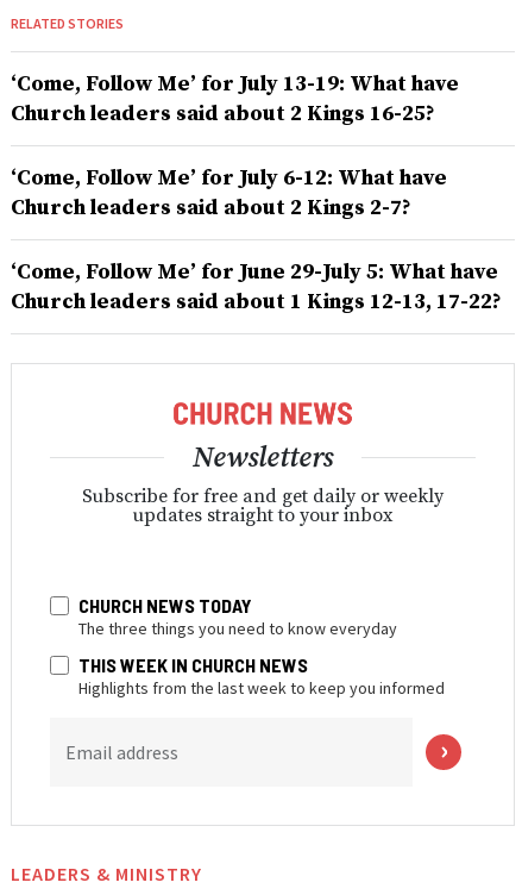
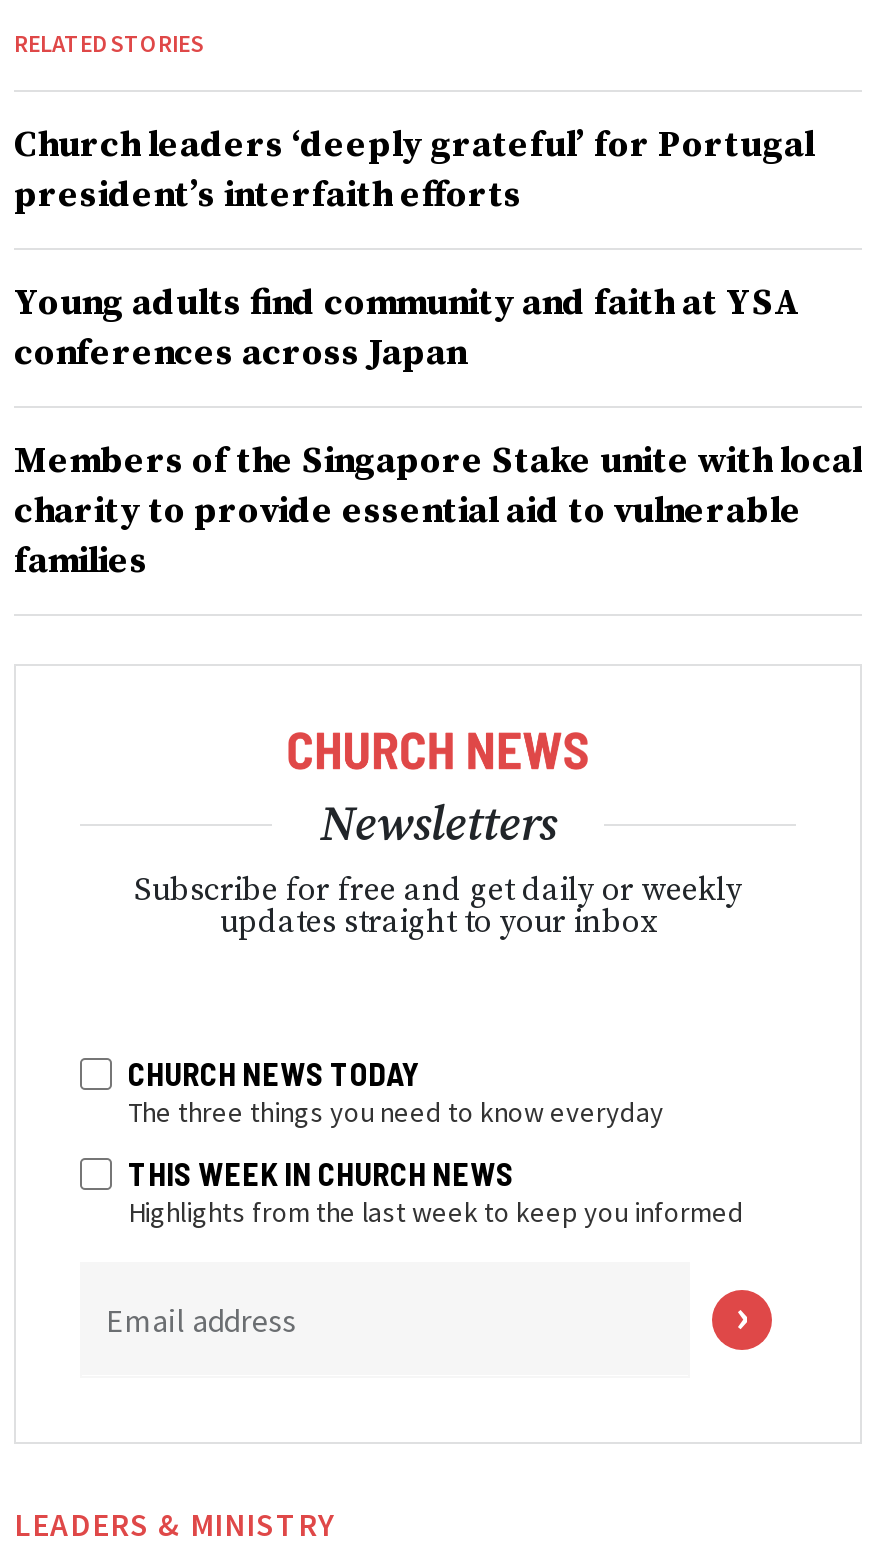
[11,70,459,127] ‘Come, Follow Me’ for July 13-19: What have | Church leaders said about 2 Kings 16-25? -> [14,122,814,218] Church leaders ‘deeply grateful’ for Portugal | president’s interfaith efforts
[11,164,447,221] ‘Come, Follow Me’ for July 6-12: What have | Church leaders said about 2 Kings 2-7? -> [14,280,802,376] Young adults find community and faith at YSA | conferences across Japan
[11,258,502,315] ‘Come, Follow Me’ for June 29-July 5: What have | Church leaders said about 1 Kings 12-13, 17-22? -> [14,438,862,584] Members of the Singapore Stake unite with local | charity to provide essential aid to vulnerable | families

